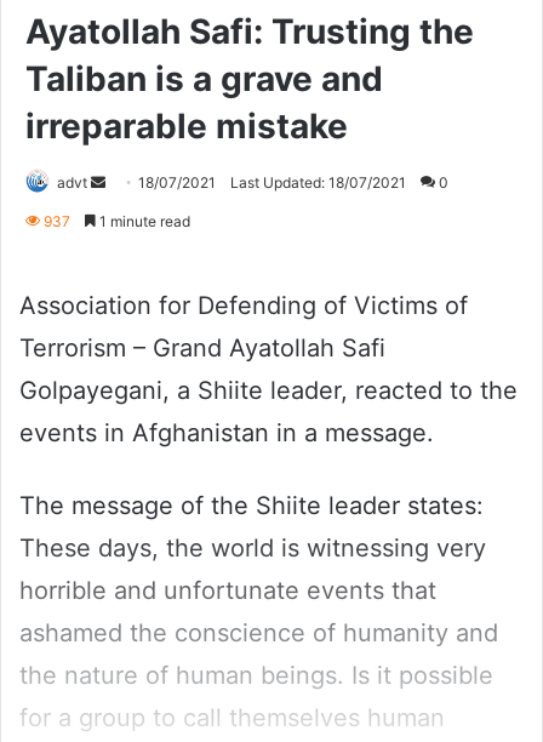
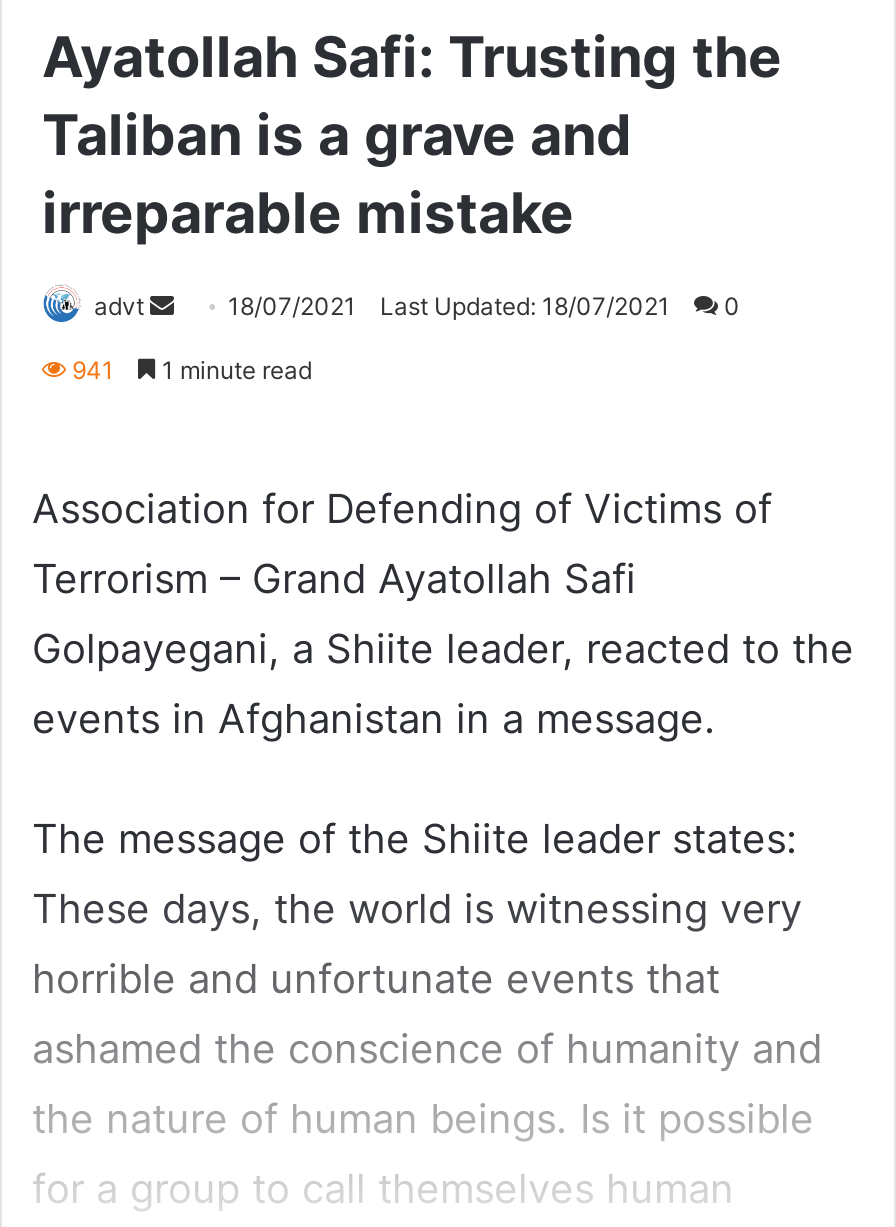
[40,212,190,230] 937 1 minute read -> [66,355,312,385] 941 1 minute read

